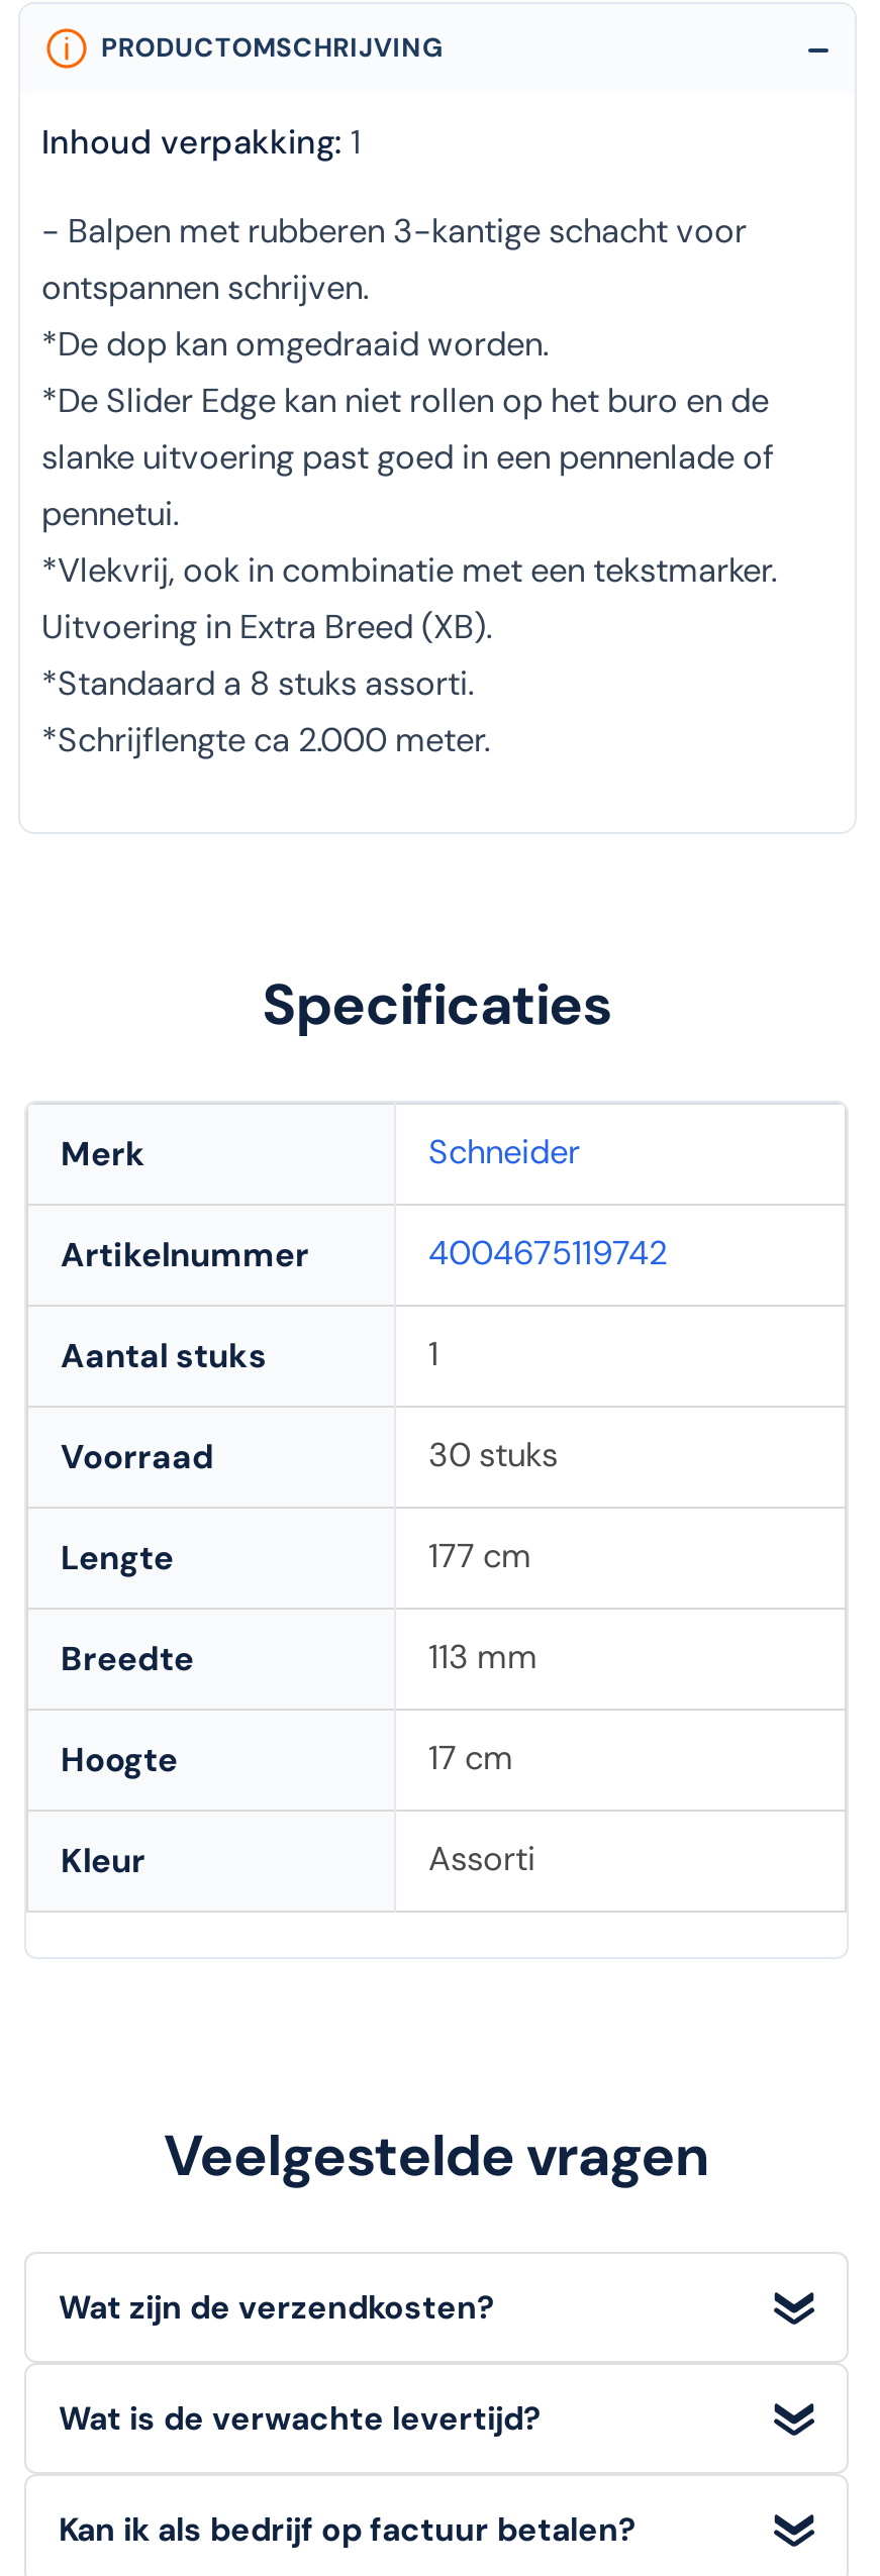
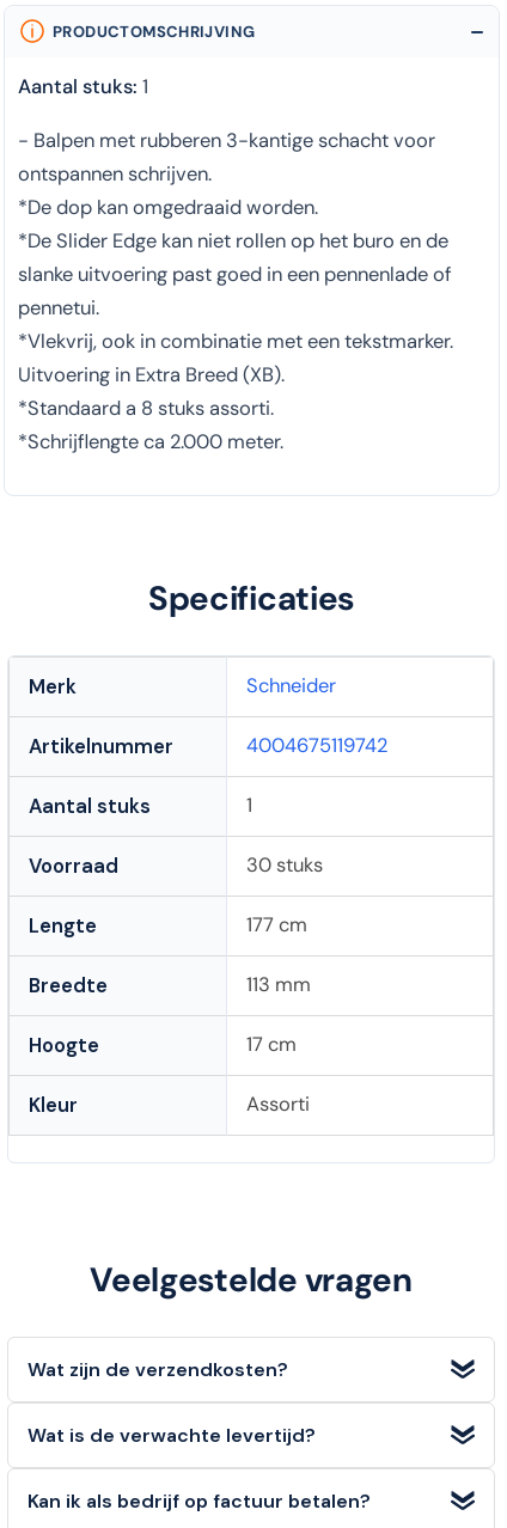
[41,120,361,163] Inhoud verpakking: 1 -> [17,74,148,99] Aantal stuks: 1

